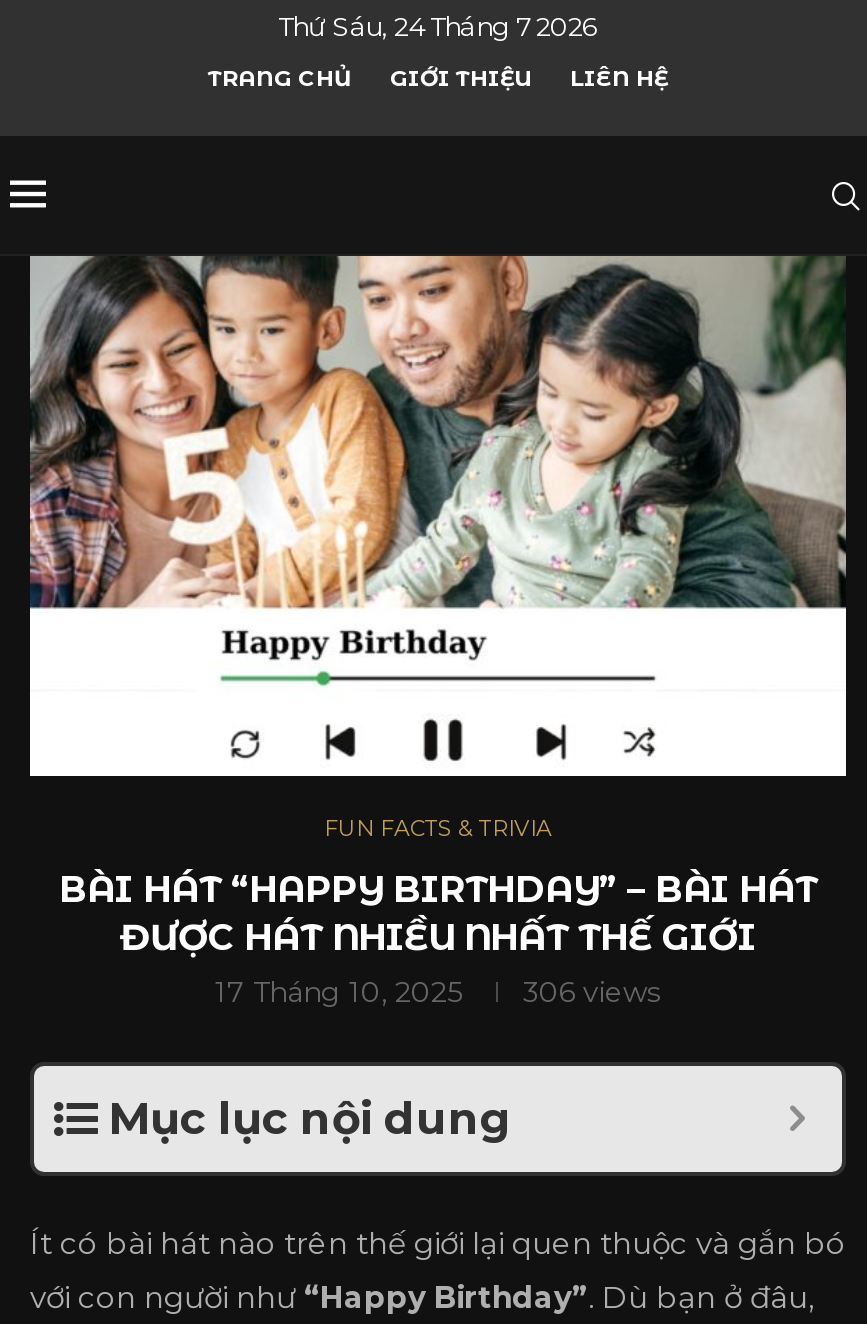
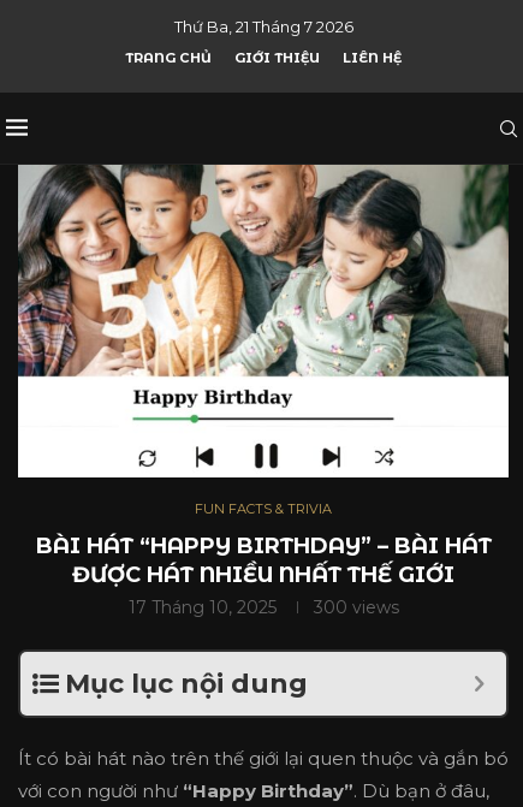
[278,10,598,42] Thứ Sáu, 24 Tháng 7 2026 -> [174,17,353,36] Thứ Ba, 21 Tháng 7 2026
[215,974,661,1010] 17 Tháng 10, 2025 306 views -> [128,597,399,618] 17 Tháng 10, 2025 300 views

